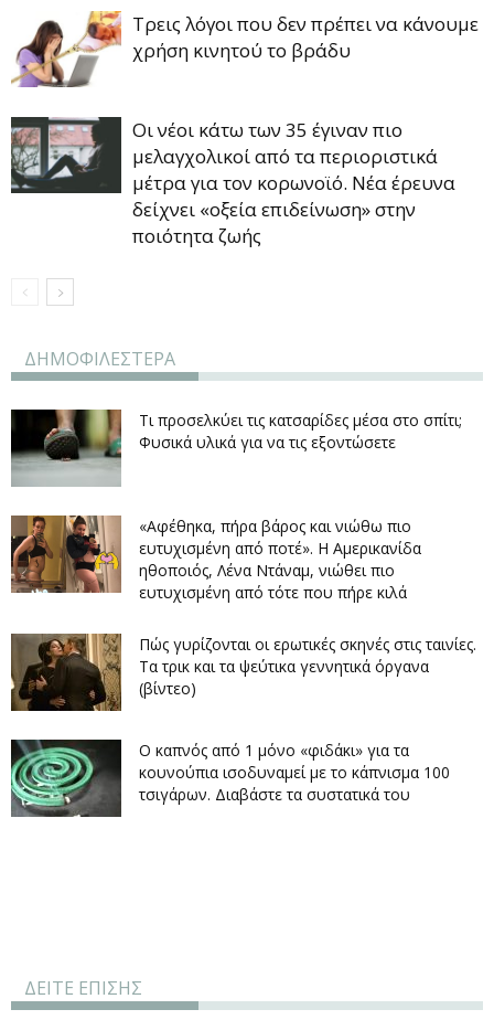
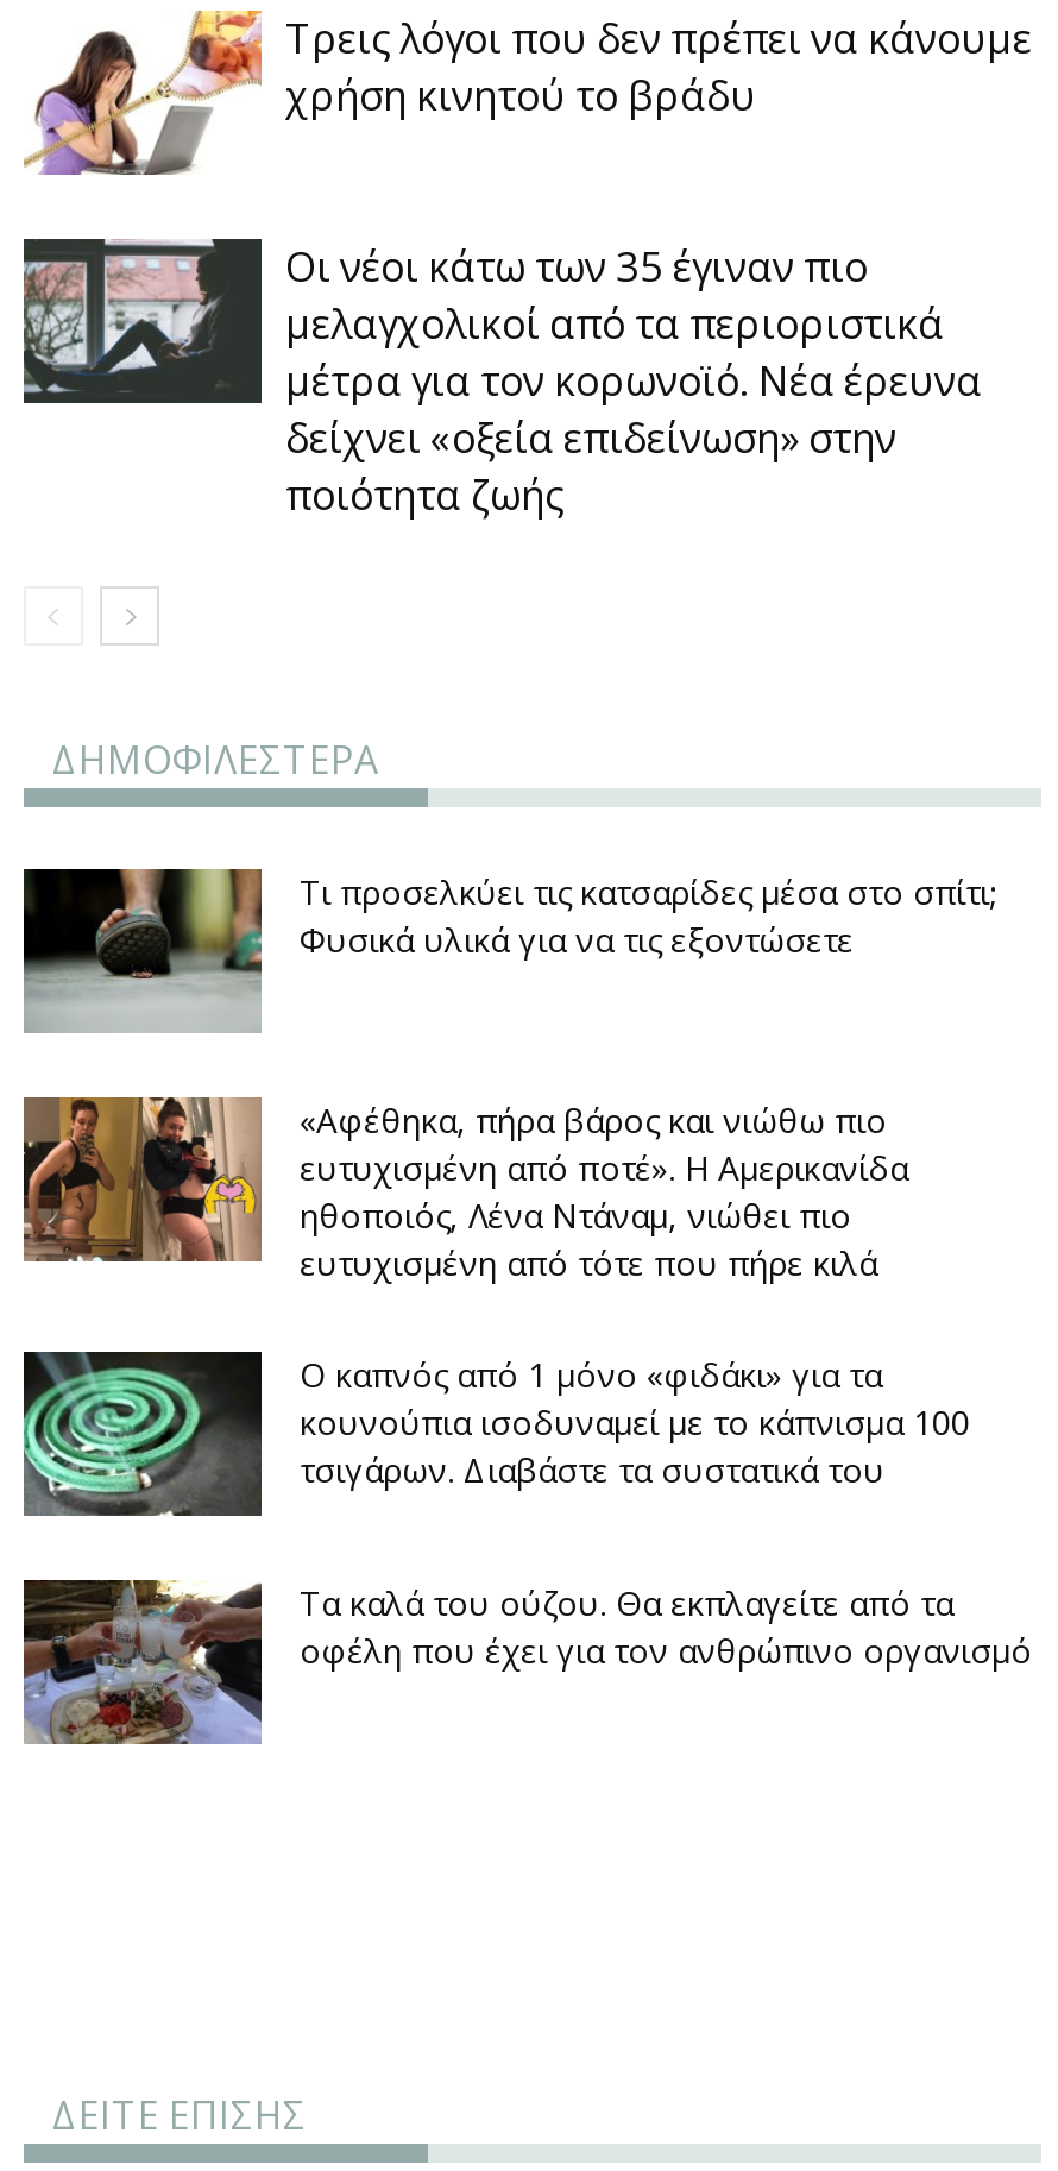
[10,633,476,712] [image] | Πώς γυρίζονται οι ερωτικές σκηνές στις ταινίες. | Τα τρικ και τα ψεύτικα γεννητικά όργανα | (βίντεο) -> none
moved [9,737,450,817] -> [19,1348,970,1519]: [image] | Ο καπνός από 1 μόνο «φιδάκι» για τα | κουνούπια ισοδυναμεί με το κάπνισμα 100 | τσιγάρων. Διαβάστε τα συστατικά του
none -> [21,1577,1032,1748] [image] | Τα καλά του ούζου. Θα εκπλαγείτε από τα | οφέλη που έχει για τον ανθρώπινο οργανισμό

